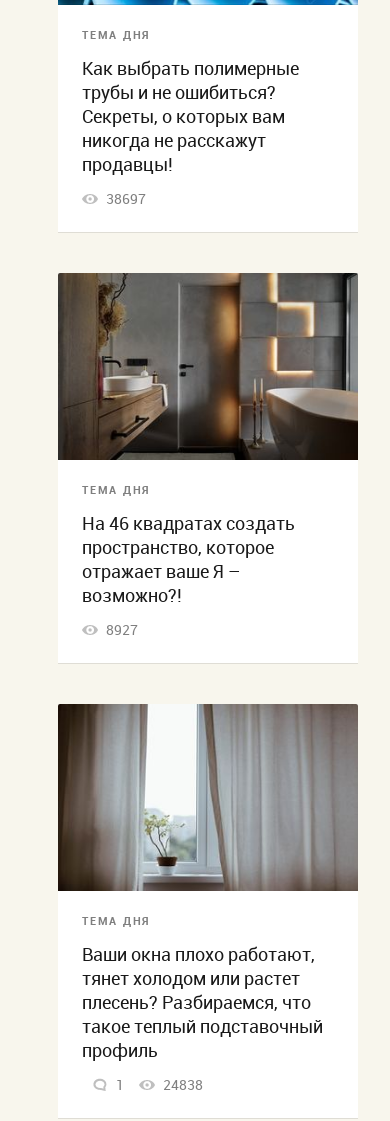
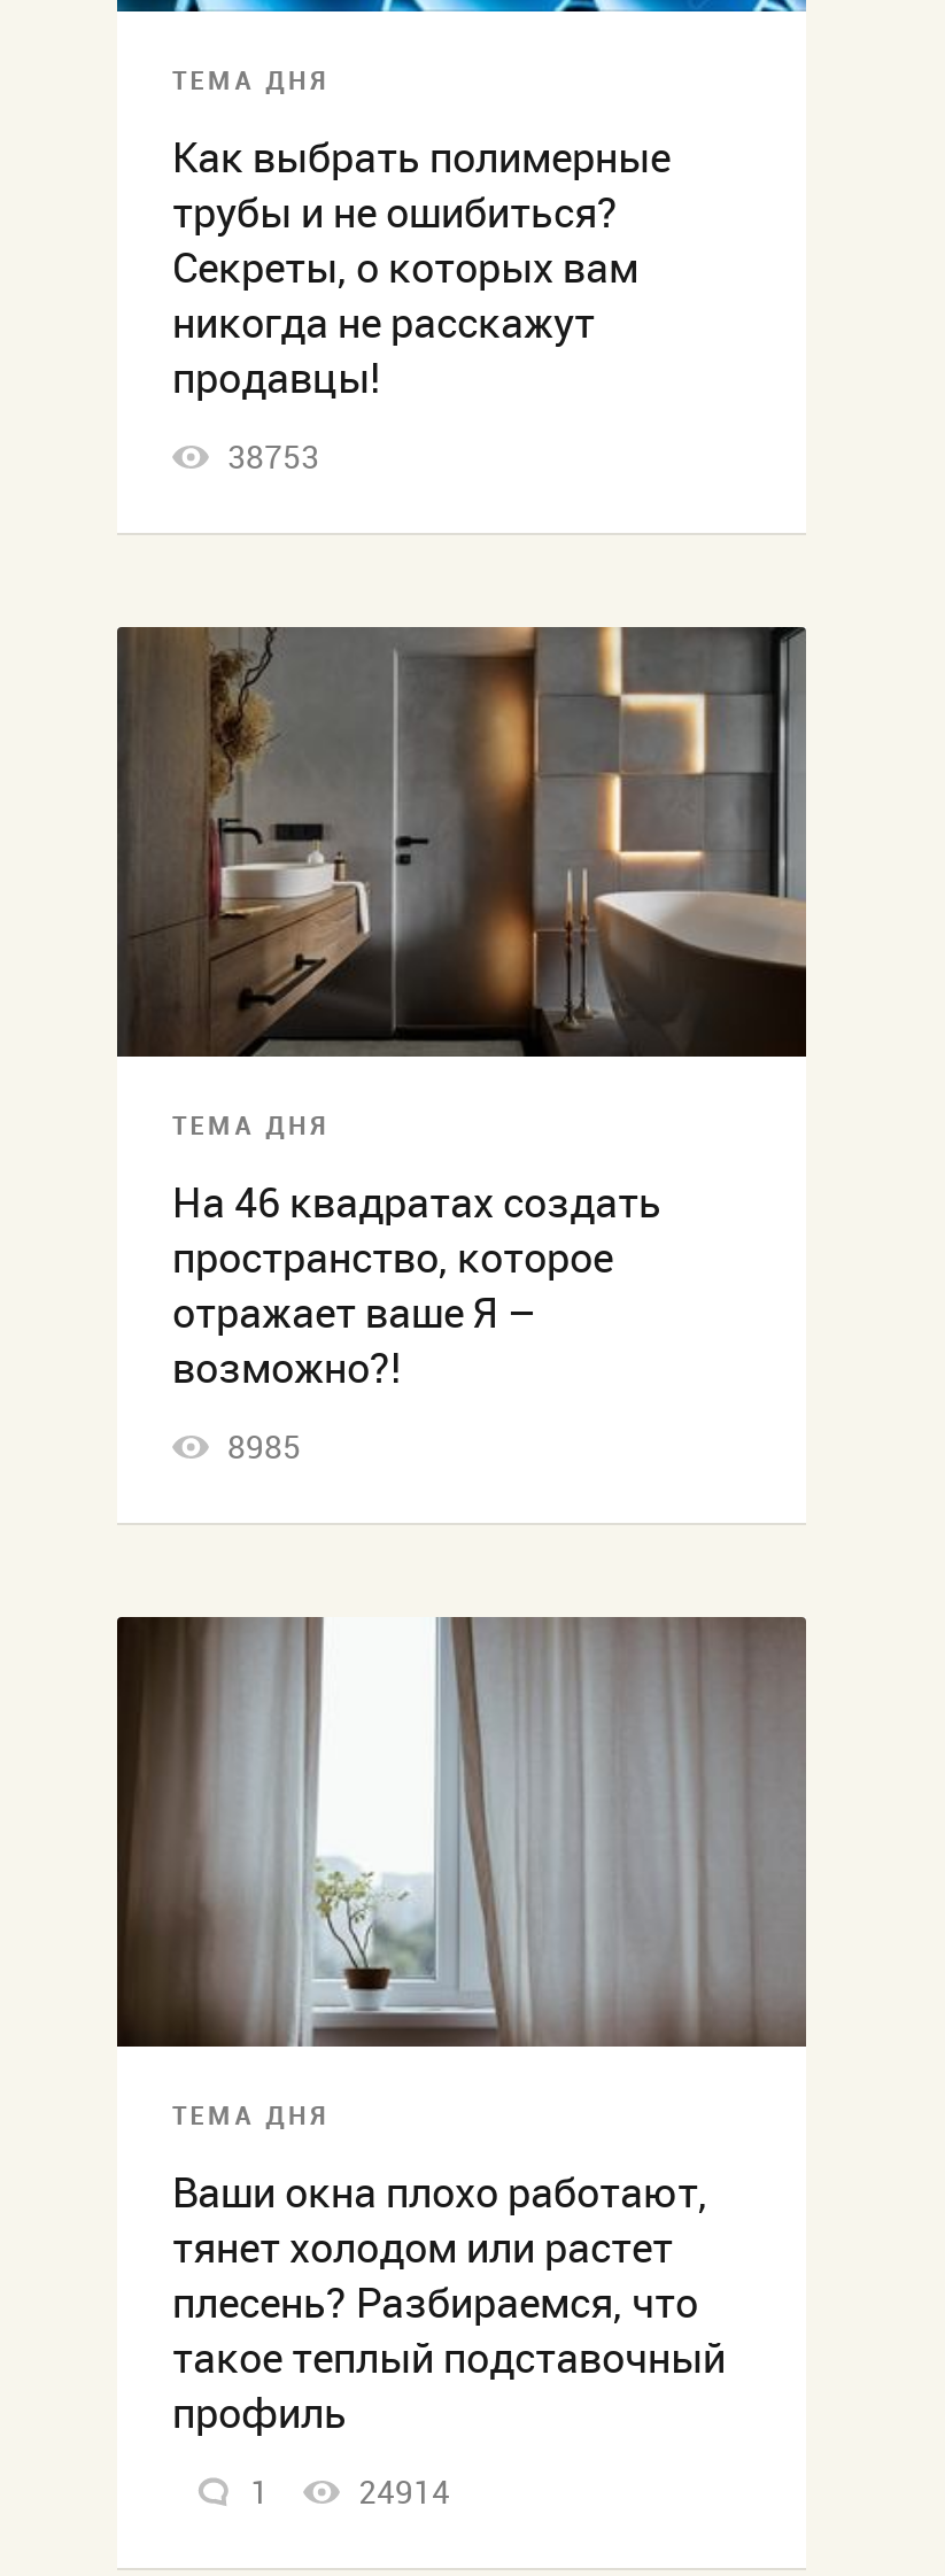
[106,191,146,207] 38697 -> [227,439,319,475] 38753
[106,622,138,638] 8927 -> [227,1429,301,1465] 8985
[163,1077,203,1093] 24838 -> [358,2474,450,2511] 24914

